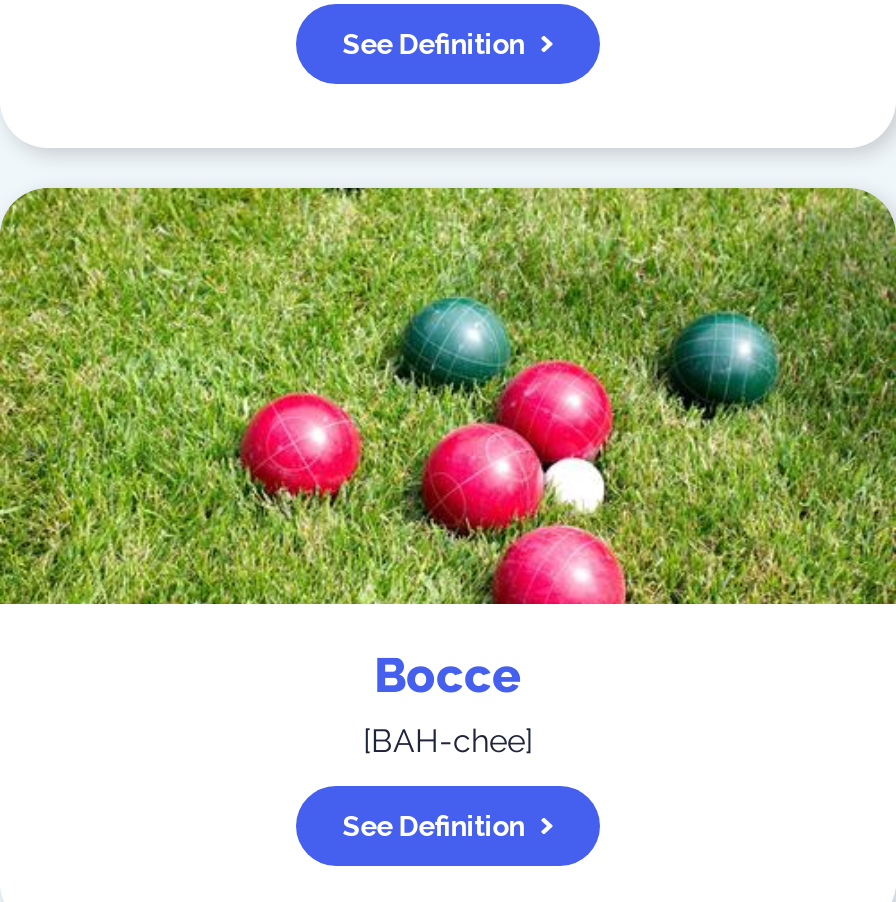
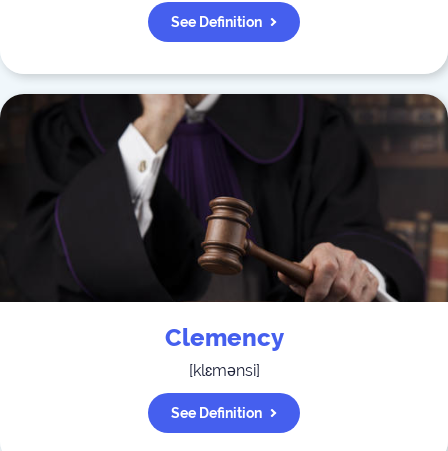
[6,186,890,760] [image] | Bocce | [BAH-chee] -> [3,93,445,380] [image] | Clemency | [klɛmənsi]

